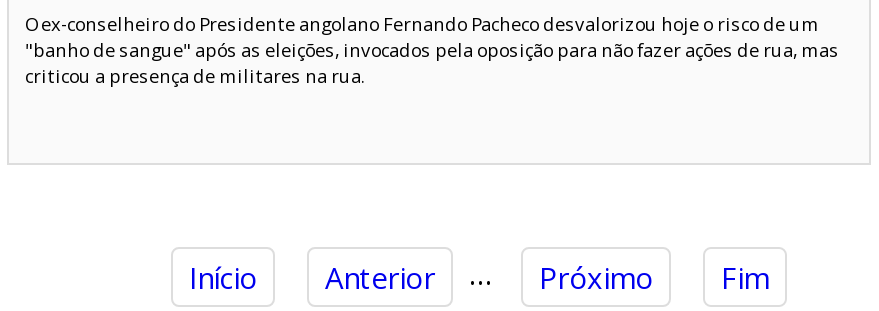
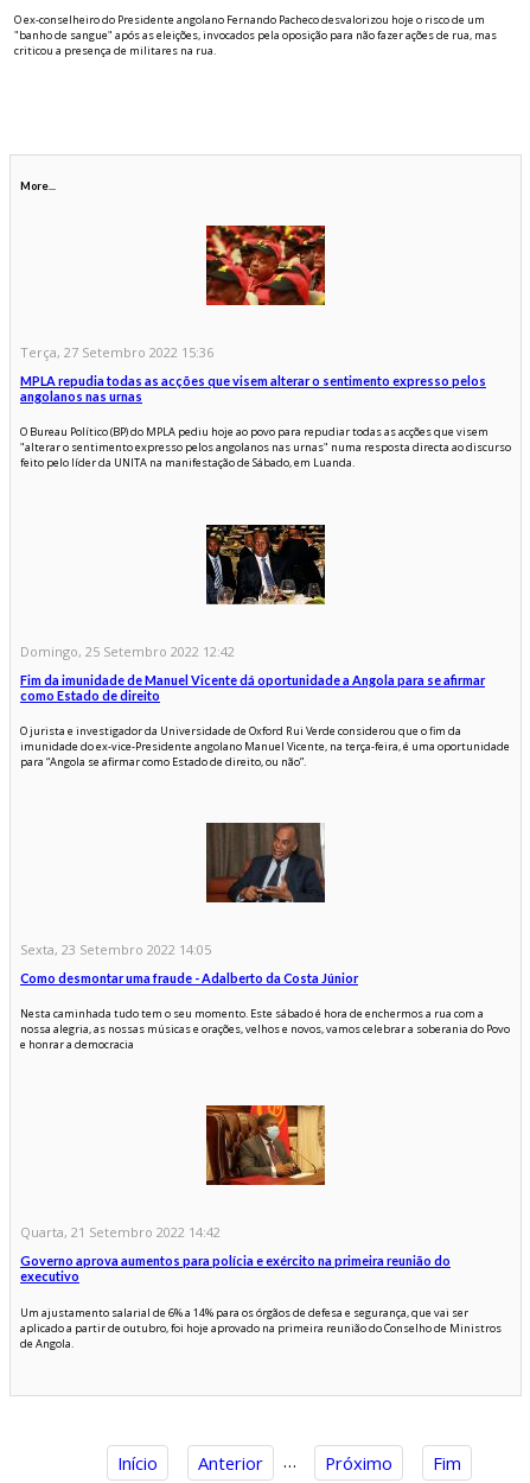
none -> [20,179,56,192] More...
none -> [20,224,511,471] [image] | Terça, 27 Setembro 2022 15:36 | MPLA repudia todas as acções que visem alterar o sentimento expresso pelos | angolanos nas urnas | O Bureau Político (BP) do MPLA pediu hoje ao povo para repudiar todas as acções que visem | "alterar o sentimento expresso pelos angolanos nas urnas" numa resposta directa ao discurso | feito pelo líder da UNITA na manifestação de Sábado, em Luanda.
none -> [20,524,510,769] [image] | Domingo, 25 Setembro 2022 12:42 | Fim da imunidade de Manuel Vicente dá oportunidade a Angola para se afirmar | como Estado de direito | O jurista e investigador da Universidade de Oxford Rui Verde considerou que o fim da | imunidade do ex-vice-Presidente angolano Manuel Vicente, na terça-feira, é uma oportunidade | para “Angola se afirmar como Estado de direito, ou não”.
none -> [20,822,510,1052] [image] | Sexta, 23 Setembro 2022 14:05 | Como desmontar uma fraude - Adalberto da Costa Júnior | Nesta caminhada tudo tem o seu momento. Este sábado é hora de enchermos a rua com a | nossa alegria, as nossas músicas e orações, velhos e novos, vamos celebrar a soberania do Povo | e honrar a democracia
none -> [20,1104,502,1351] [image] | Quarta, 21 Setembro 2022 14:42 | Governo aprova aumentos para polícia e exército na primeira reunião do | executivo | Um ajustamento salarial de 6% a 14% para os órgãos de defesa e segurança, que vai ser | aplicado a partir de outubro, foi hoje aprovado na primeira reunião do Conselho de Ministros | de Angola.

